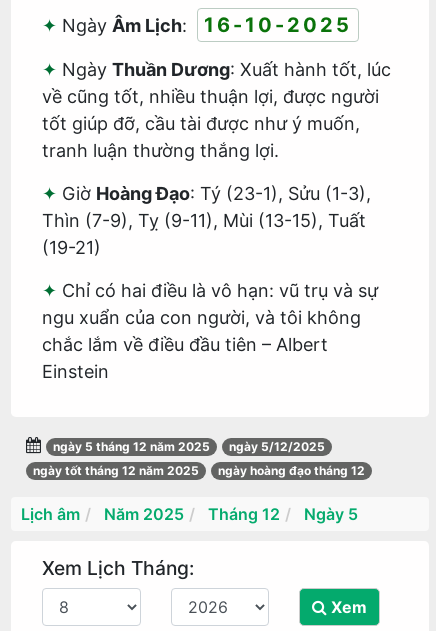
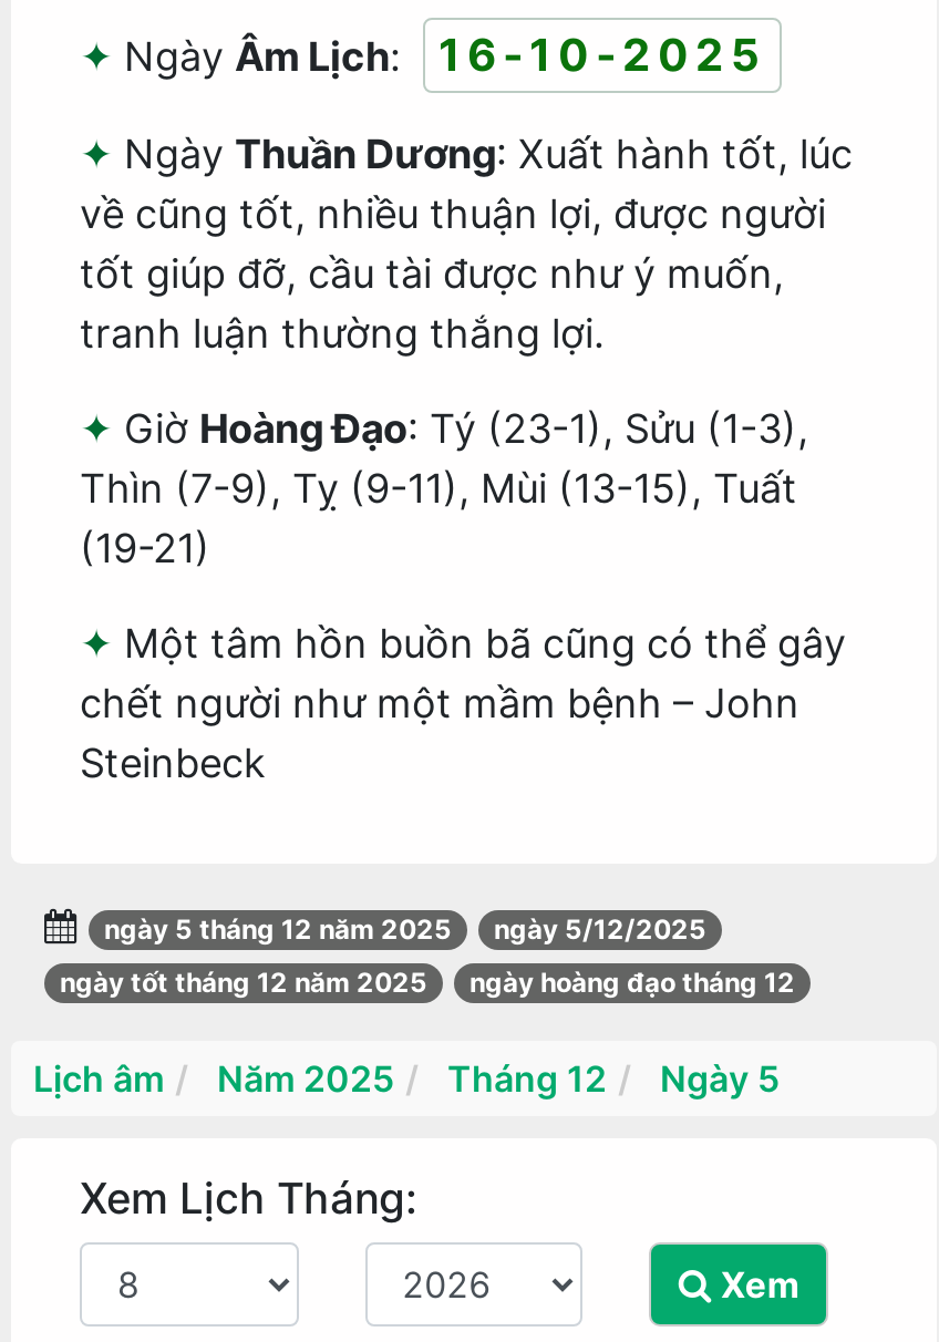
[42,280,378,382] Chỉ có hai điều là vô hạn: vũ trụ và sự | ngu xuẩn của con người, và tôi không | chắc lắm về điều đầu tiên – Albert | Einstein -> [80,620,846,786] Một tâm hồn buồn bã cũng có thể gây | chết người như một mầm bệnh – John | Steinbeck

